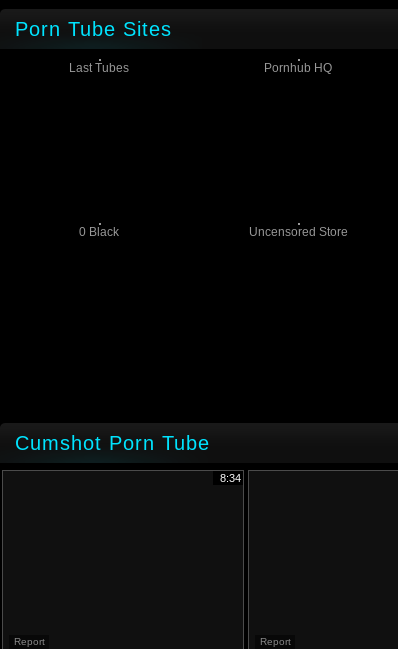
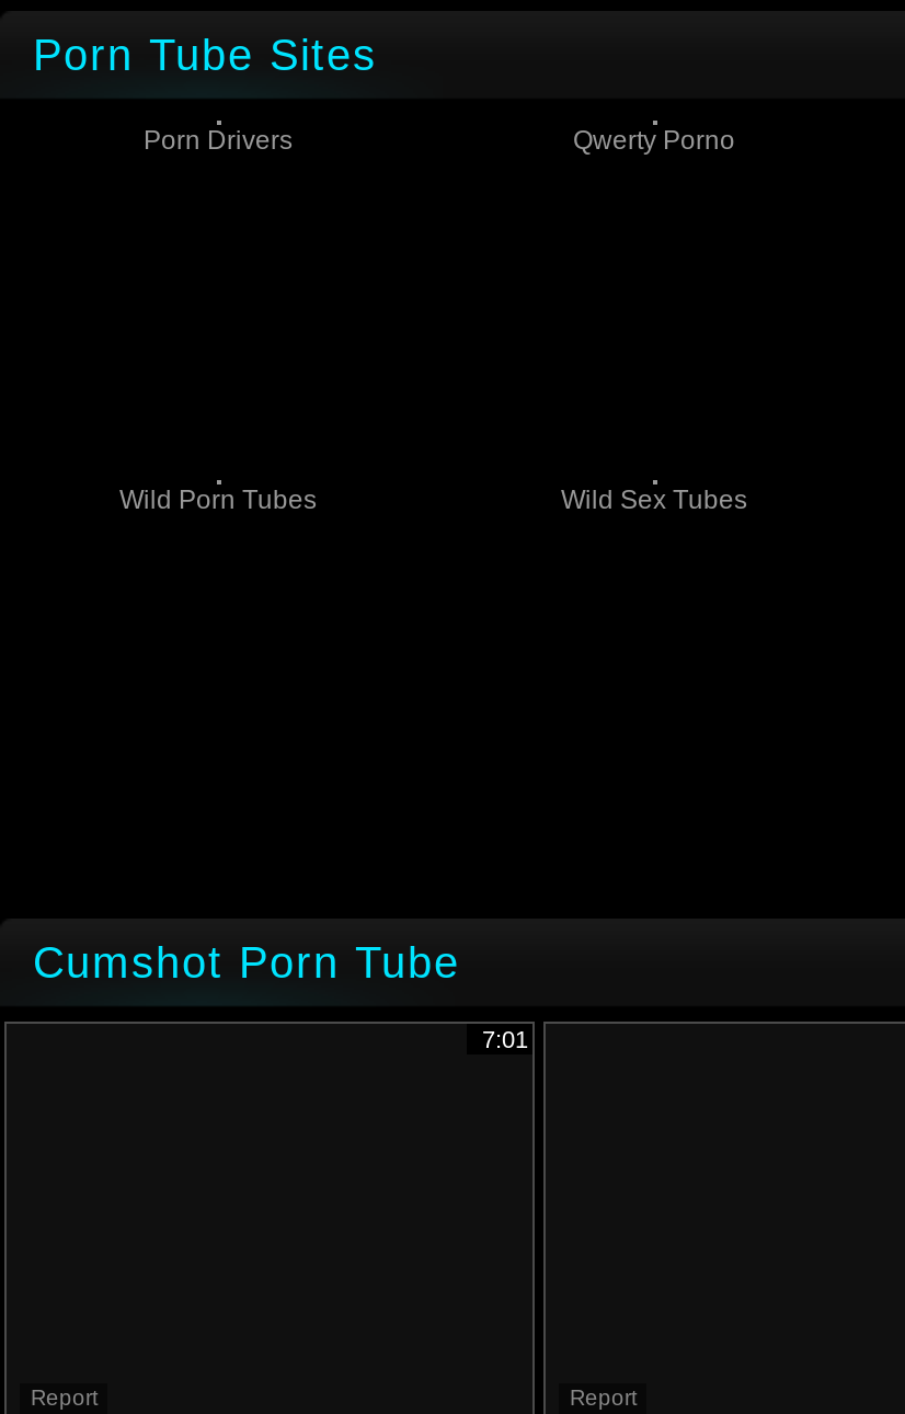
[69,61,332,75] Last Tubes | Pornhub HQ -> [144,125,735,156] Porn Drivers | Qwerty Porno
[79,225,348,239] 0 Black | Uncensored Store -> [119,484,747,515] Wild Porn Tubes | Wild Sex Tubes
[220,472,241,484] 8:34 -> [482,1026,528,1052] 7:01

